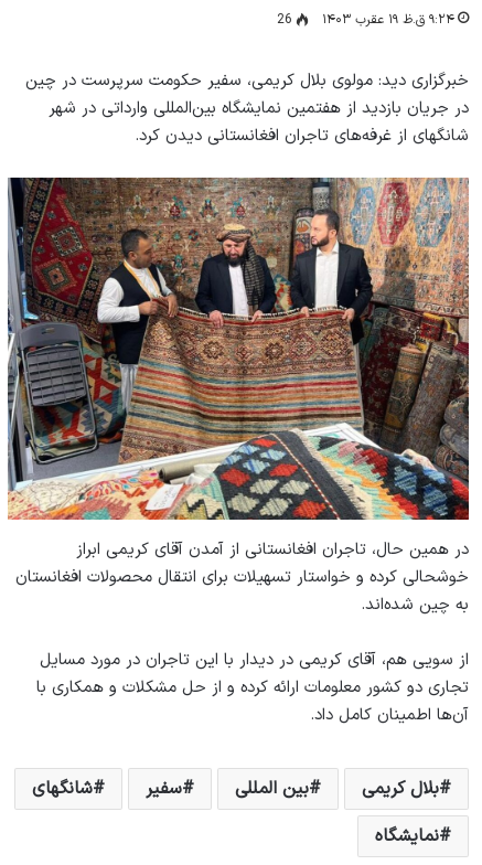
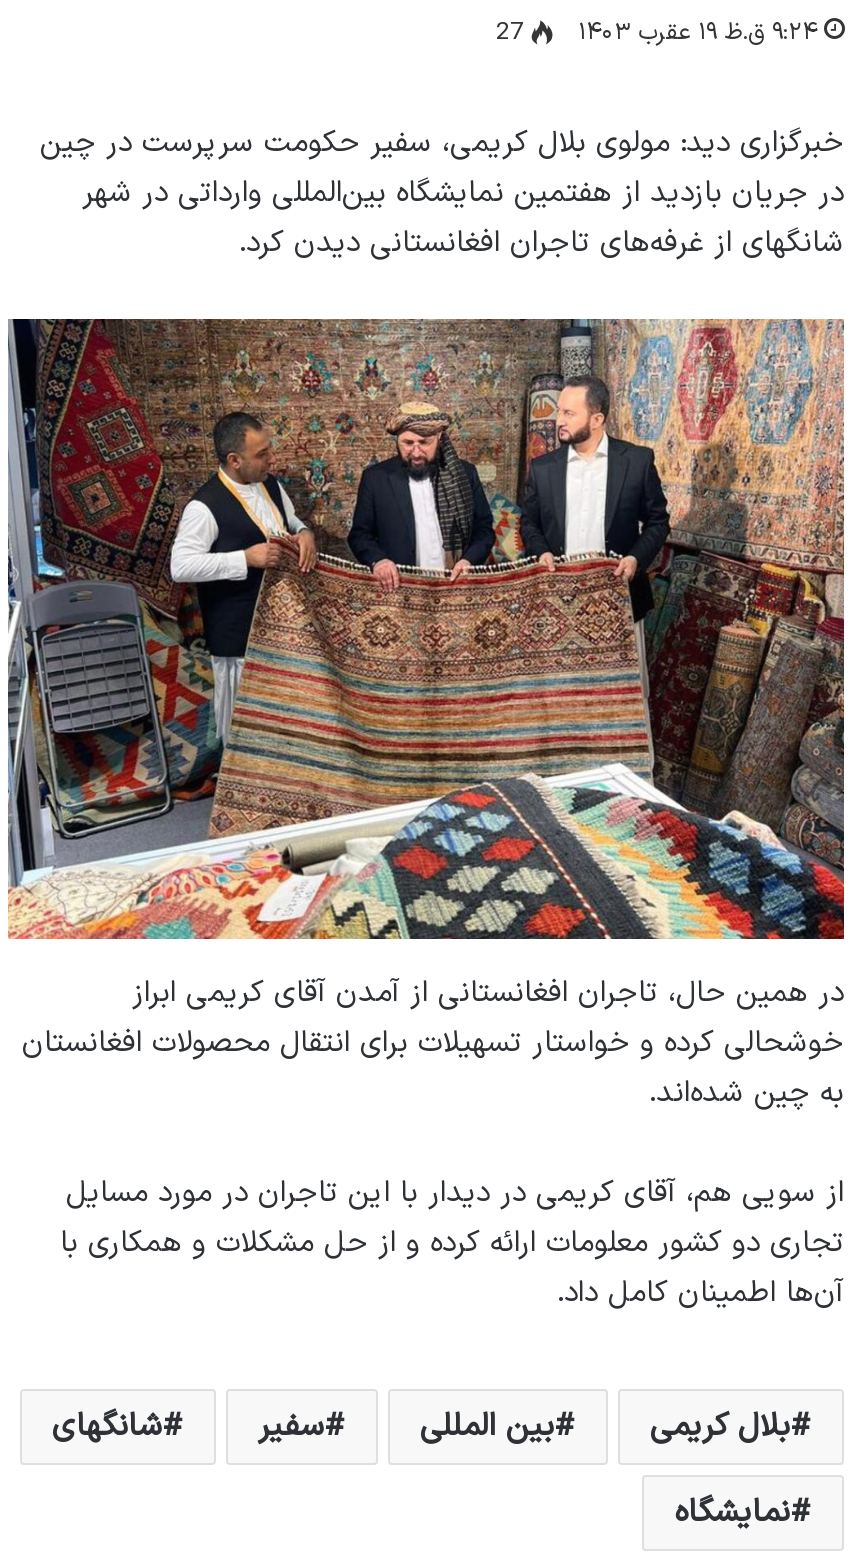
[277,10,292,30] 26 -> [496,15,524,51] 27

